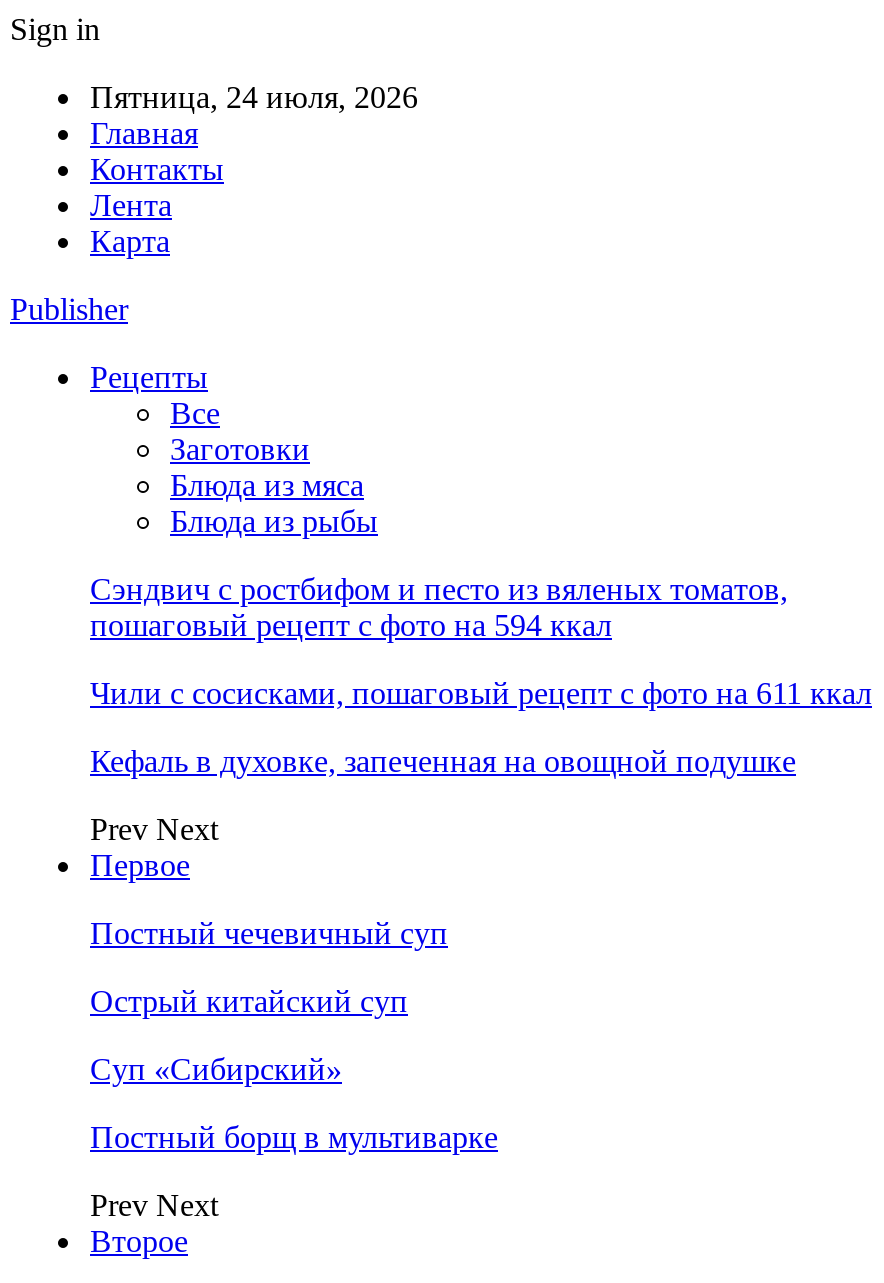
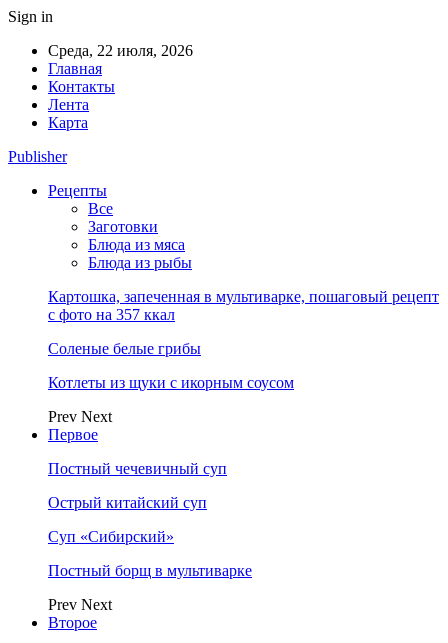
[90,80,418,114] Пятница, 24 июля, 2026 -> [48,42,193,59] Среда, 22 июля, 2026
[90,572,788,642] Сэндвич с ростбифом и песто из вяленых томатов, | пошаговый рецепт с фото на 594 ккал -> [48,288,439,323] Картошка, запеченная в мультиварке, пошаговый рецепт | с фото на 357 ккал
[90,676,872,710] Чили с сосисками, пошаговый рецепт с фото на 611 ккал -> [48,340,201,357] Соленые белые грибы
[90,744,796,778] Кефаль в духовке, запеченная на овощной подушке -> [48,374,294,391] Котлеты из щуки с икорным соусом

